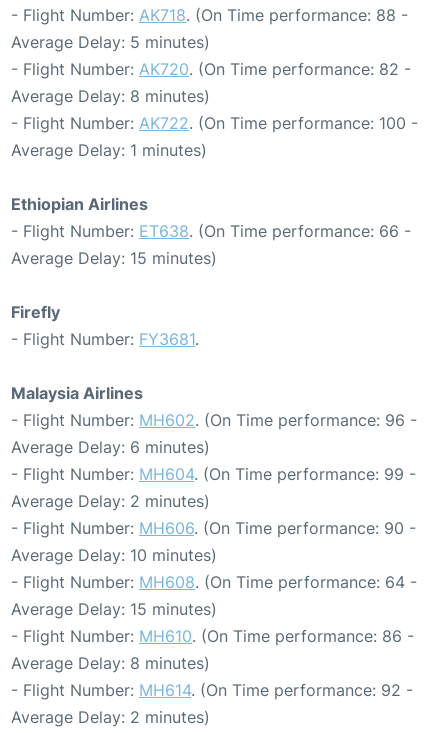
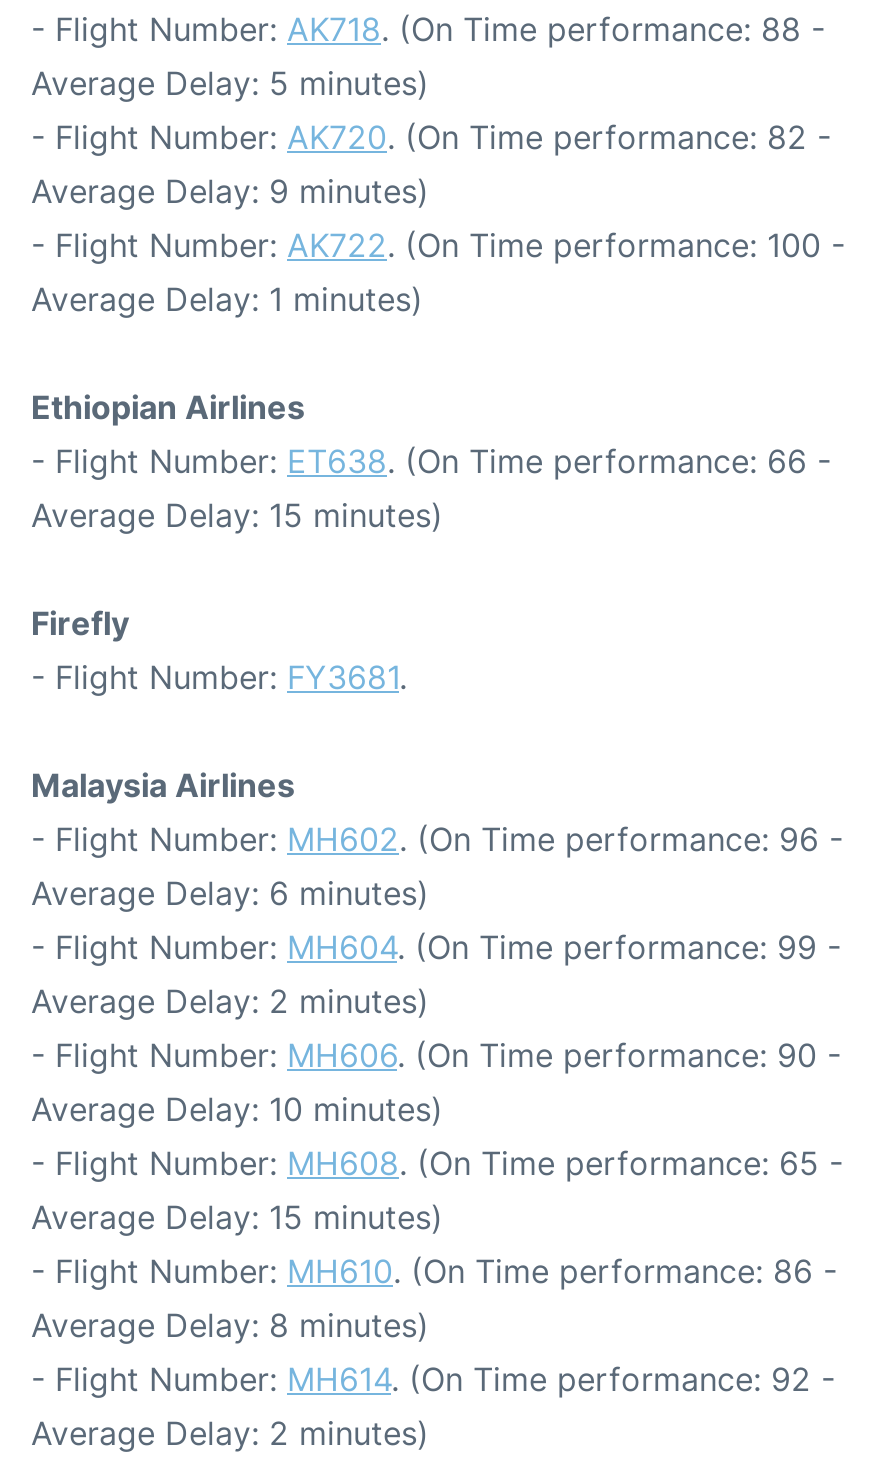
[11,86,210,106] Average Delay: 8 minutes) -> [31,171,429,211] Average Delay: 9 minutes)
[11,572,417,592] - Flight Number: MH608. (On Time performance: 64 - -> [31,1143,843,1183] - Flight Number: MH608. (On Time performance: 65 -

